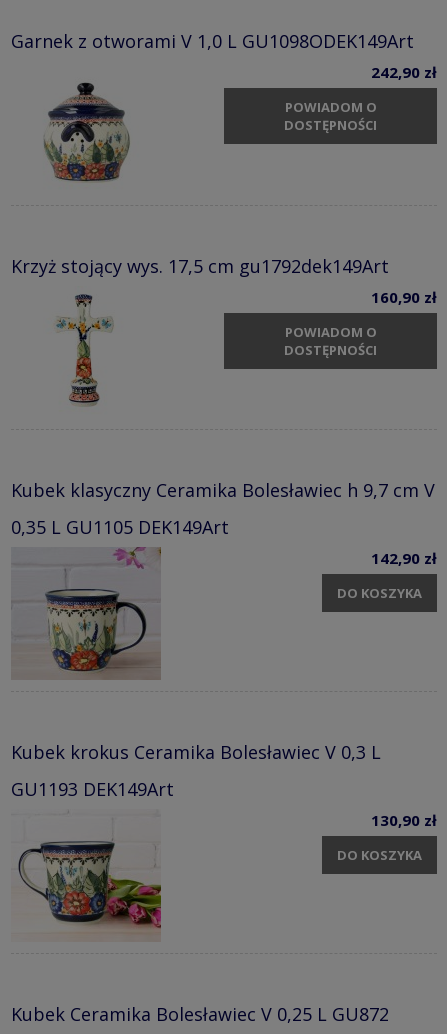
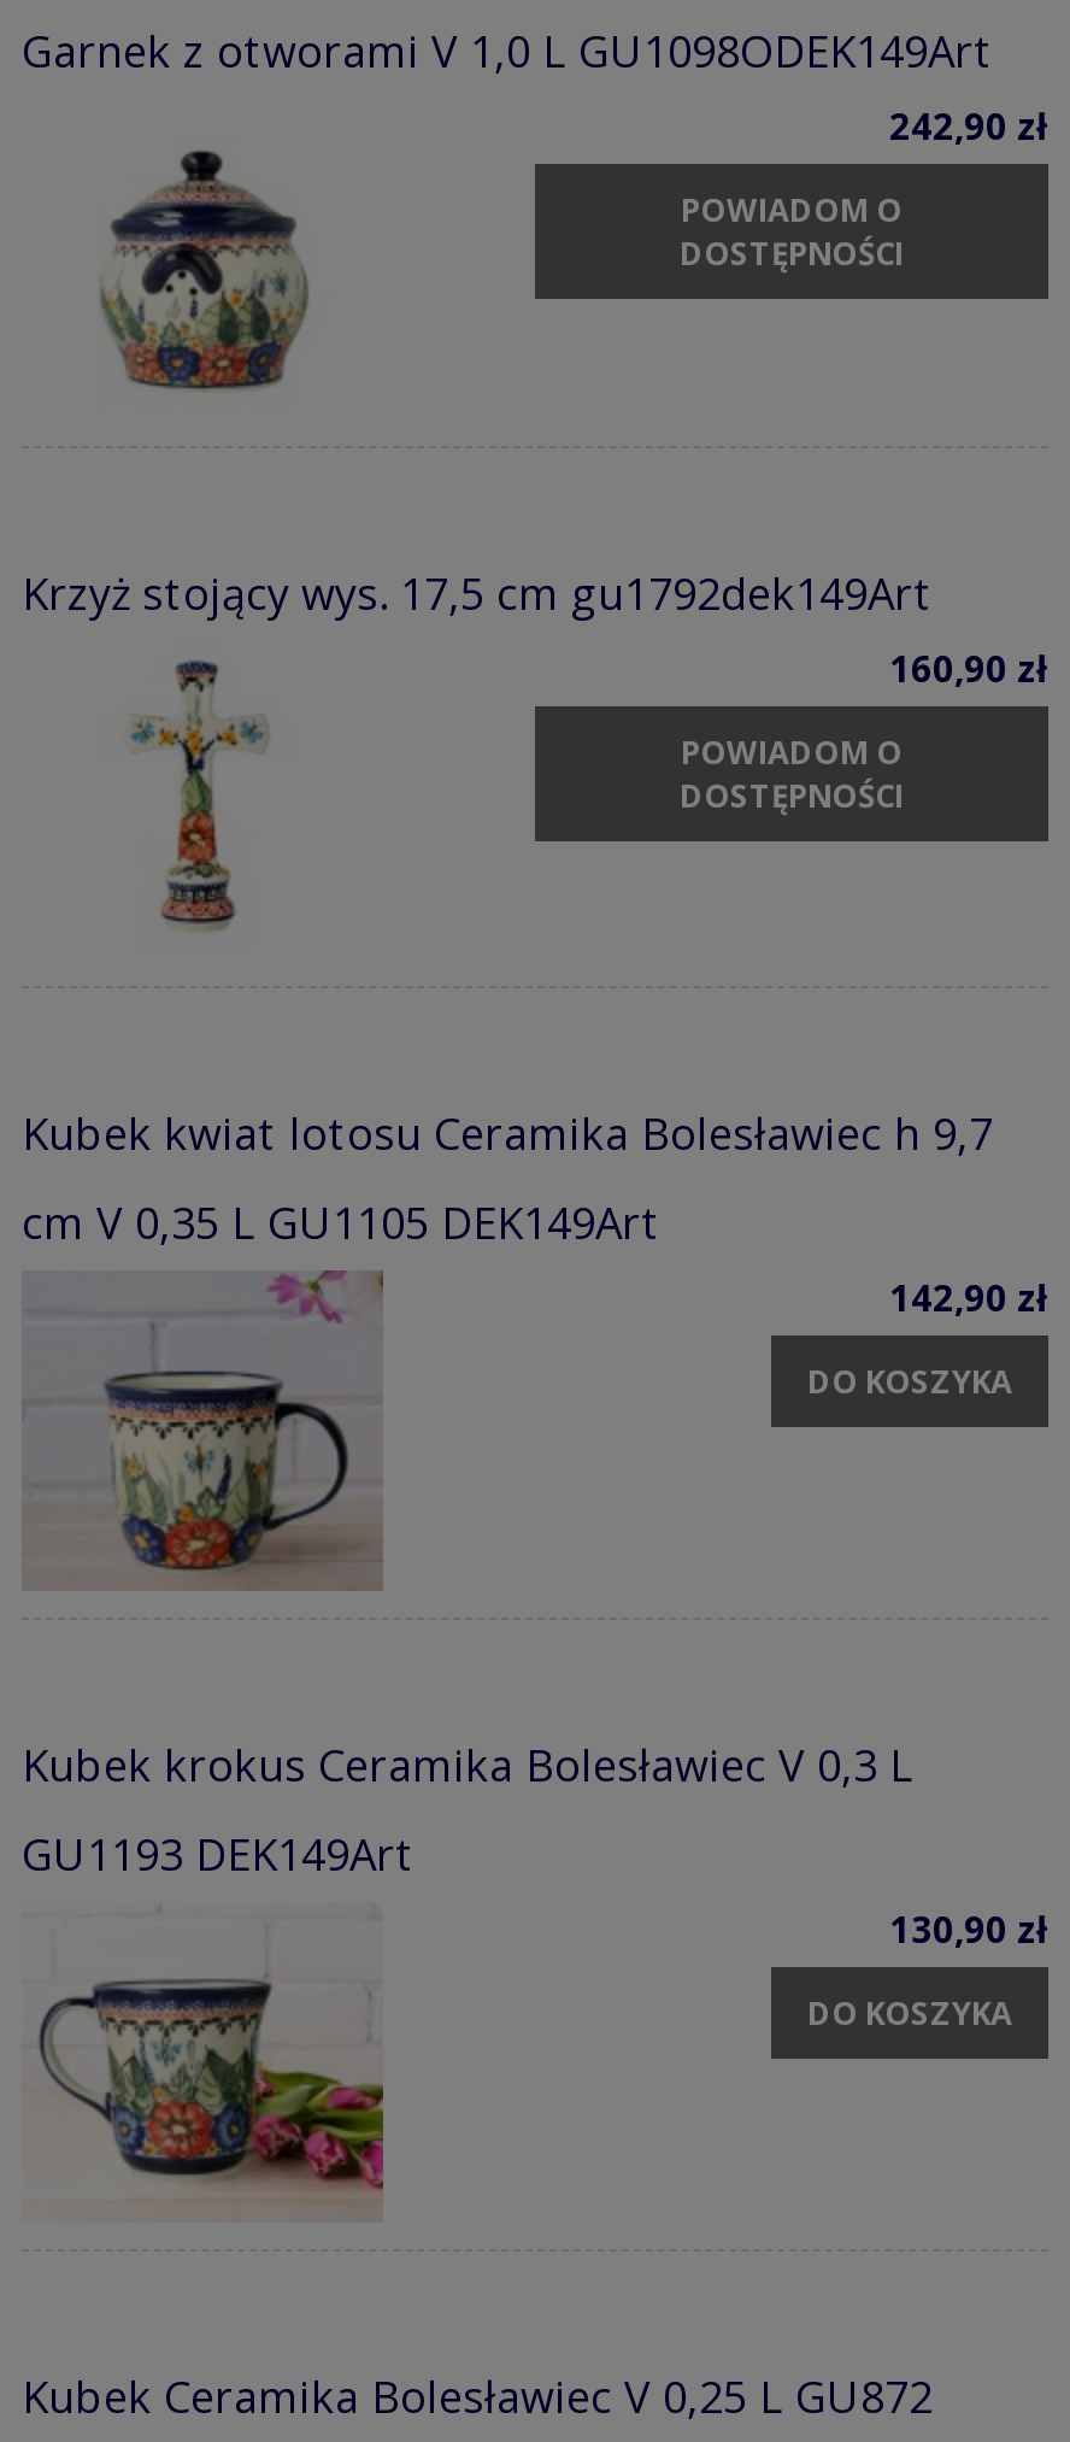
[11,478,435,502] Kubek klasyczny Ceramika Bolesławiec h 9,7 cm V -> [22,1103,993,1161] Kubek kwiat lotosu Ceramika Bolesławiec h 9,7
[11,515,229,539] 0,35 L GU1105 DEK149Art -> [22,1192,660,1250] cm V 0,35 L GU1105 DEK149Art

